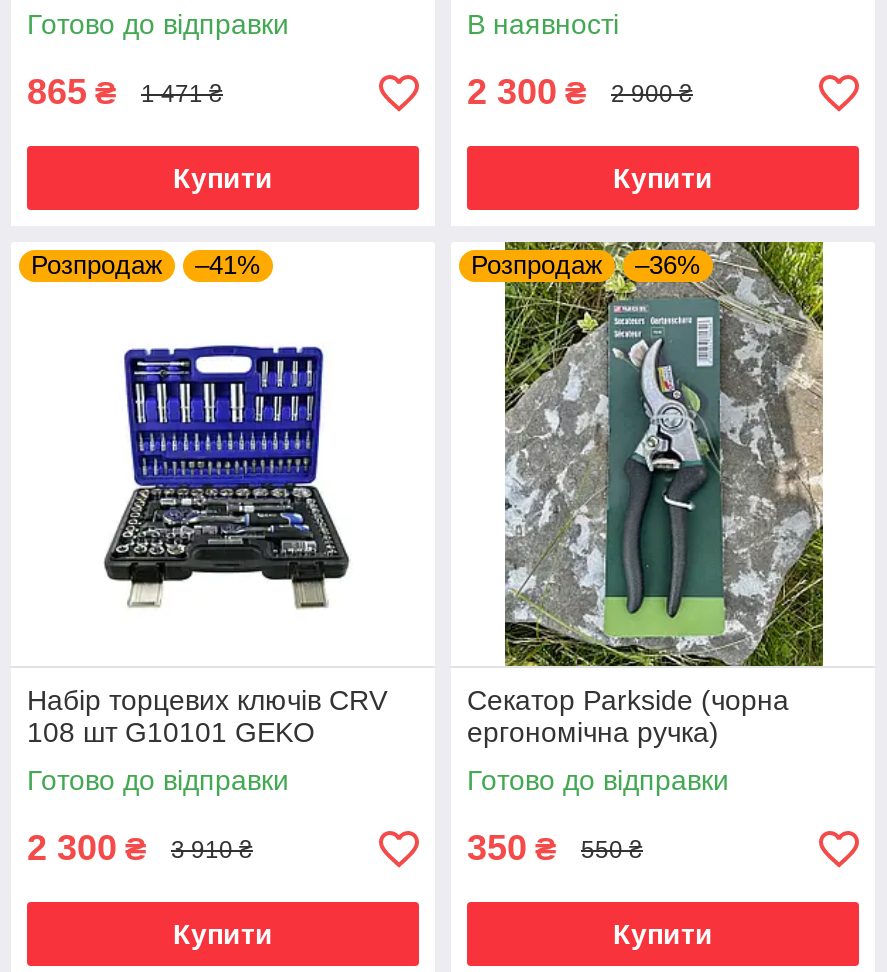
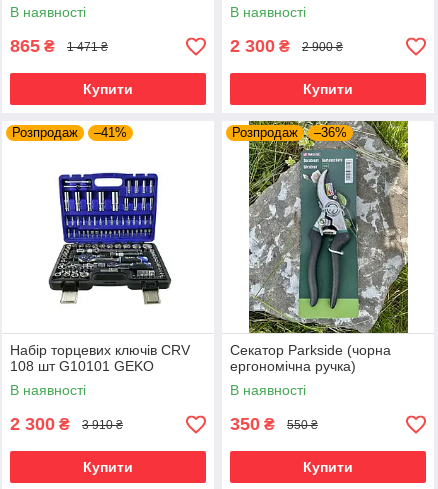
[27,9,289,41] Готово до відправки -> [10,4,86,20] В наявності
[27,765,289,797] Готово до відправки -> [10,382,86,398] В наявності
[467,765,729,797] Готово до відправки -> [230,382,306,398] В наявності

